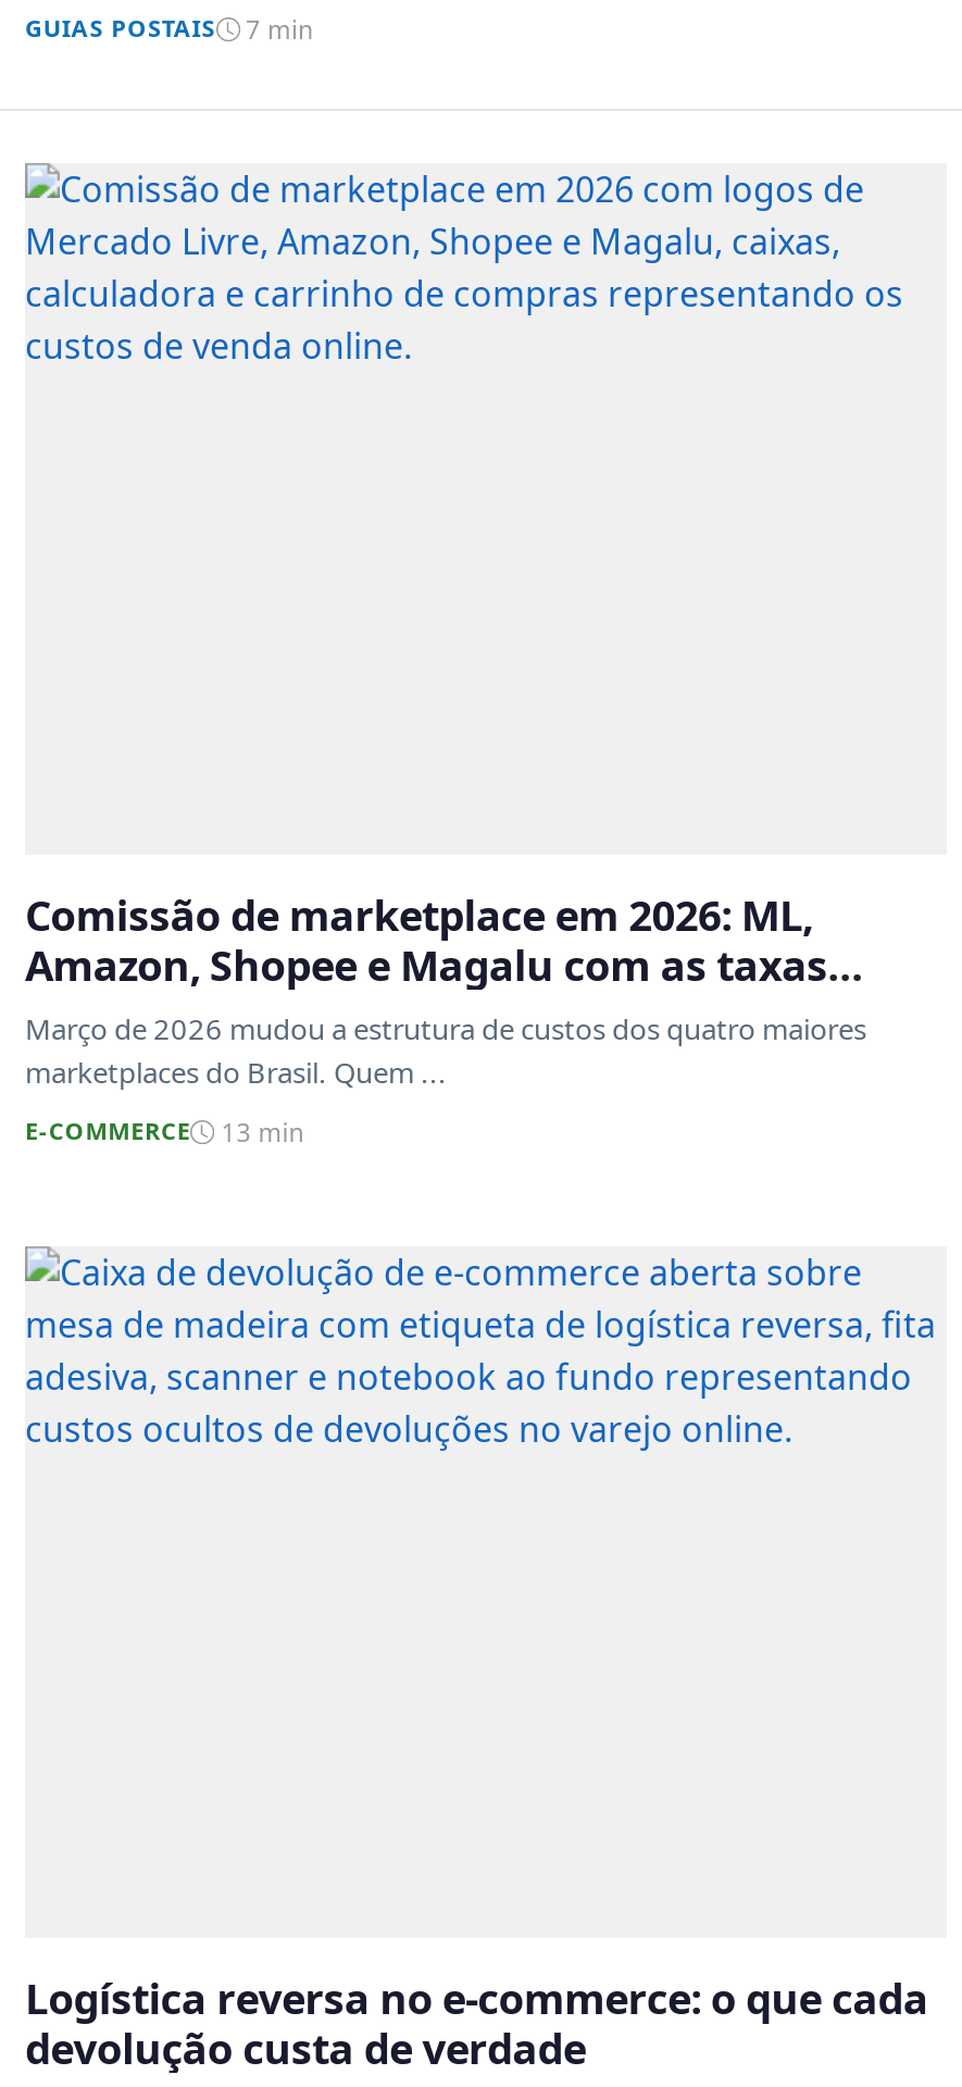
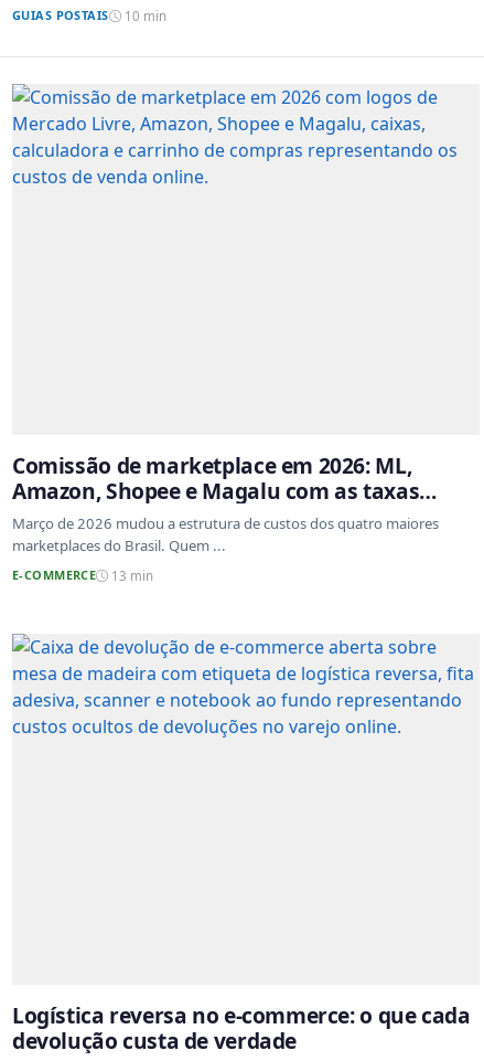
[25,12,313,45] GUIAS POSTAIS 7 min -> [12,7,166,24] GUIAS POSTAIS 10 min

